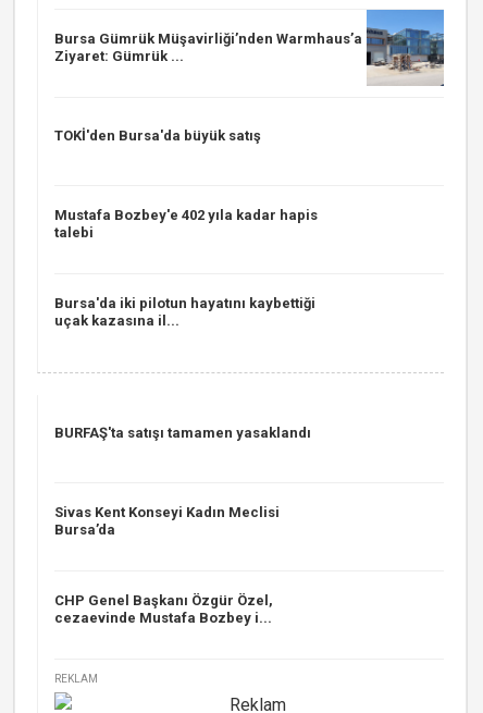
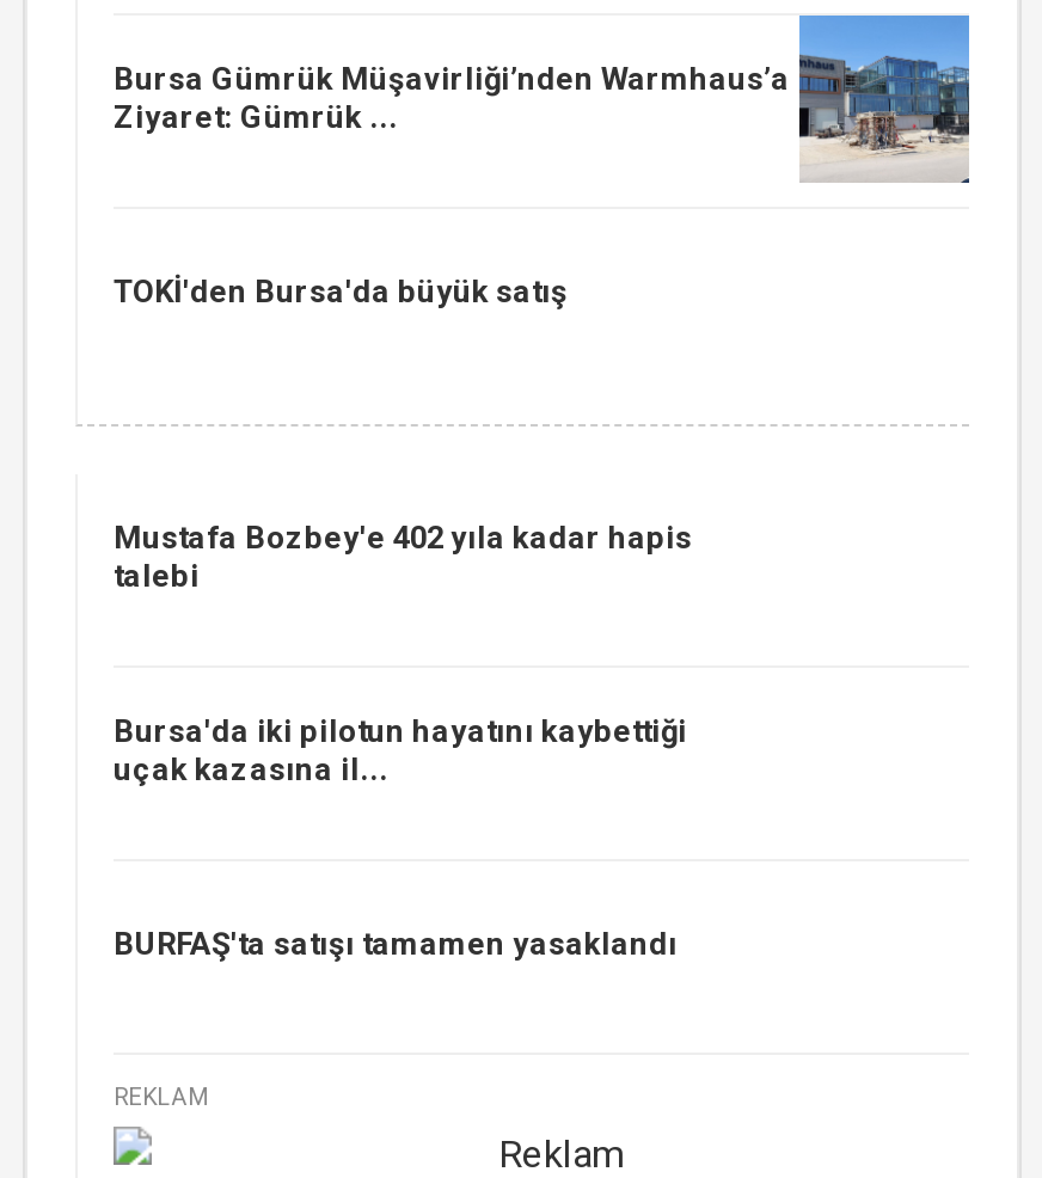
moved [54,207,318,329] -> [114,520,692,787]: Mustafa Bozbey'e 402 yıla kadar hapis | talebi | Bursa'da iki pilotun hayatını kaybettiği | uçak kazasına il...
[54,504,280,538] Sivas Kent Konseyi Kadın Meclisi | Bursa’da -> none
[54,592,273,626] CHP Genel Başkanı Özgür Özel, | cezaevinde Mustafa Bozbey i... -> none

